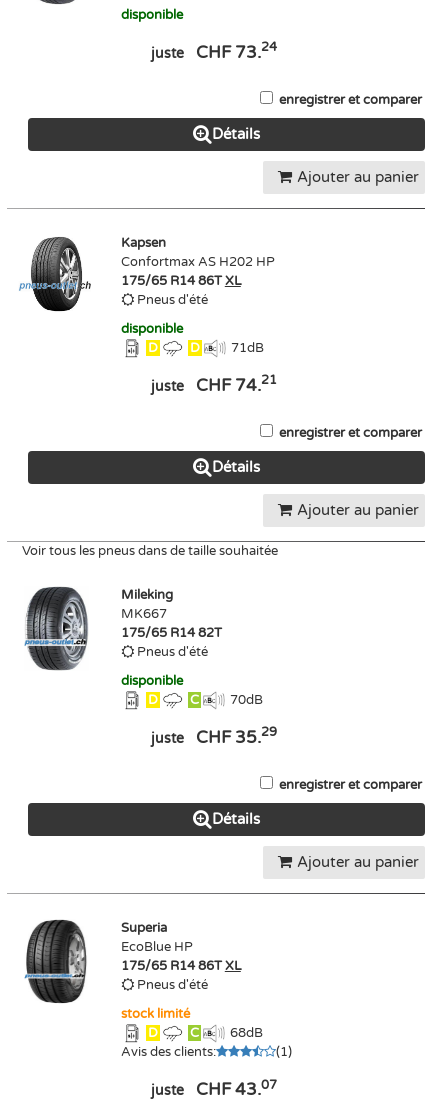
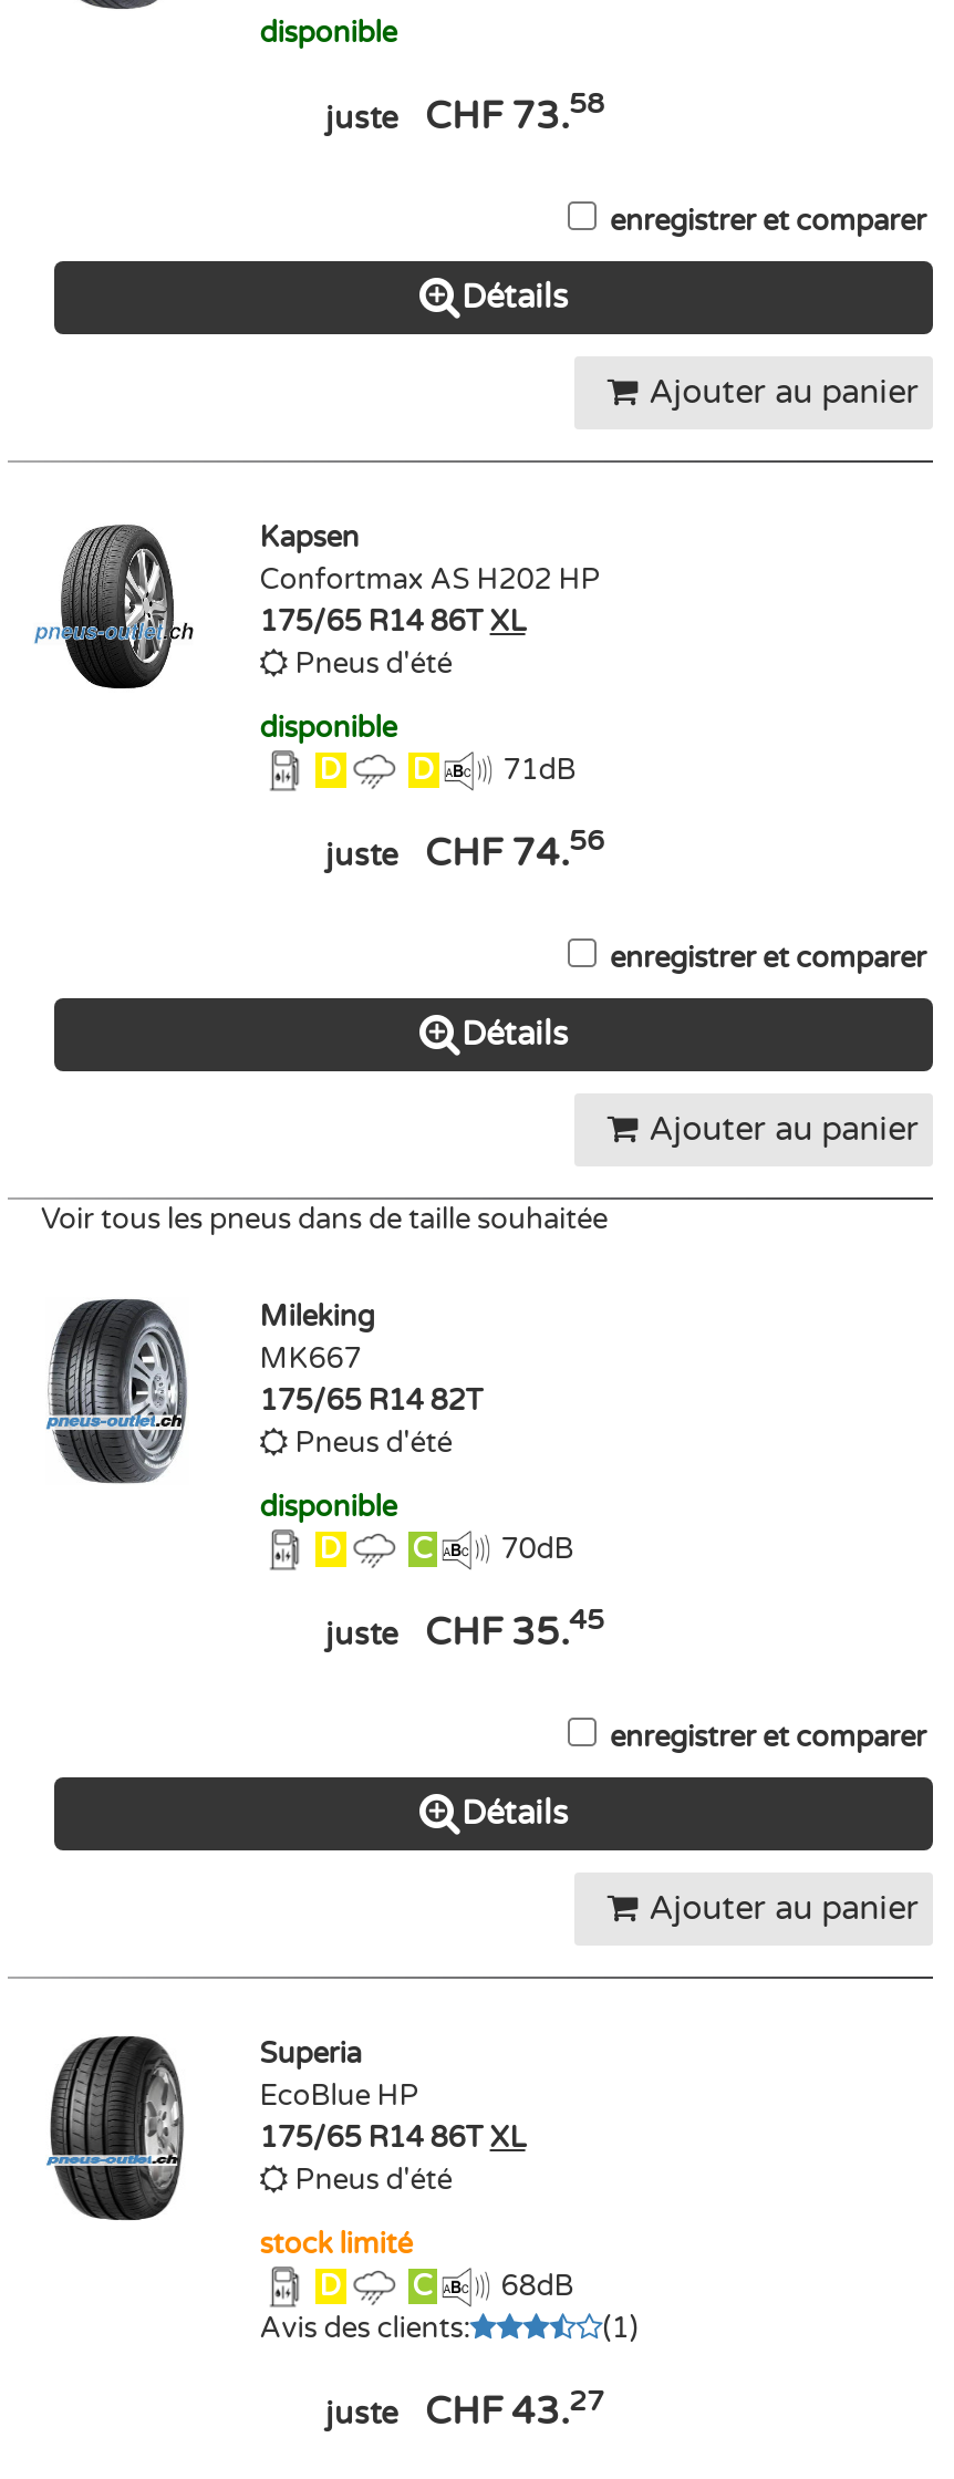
[150,39,276,63] juste CHF 73.24 -> [325,87,604,139] juste CHF 73.58
[150,372,276,396] juste CHF 74.21 -> [325,824,604,876] juste CHF 74.56
[150,724,276,748] juste CHF 35.29 -> [325,1604,604,1655] juste CHF 35.45
[150,1076,276,1100] juste CHF 43.07 -> [325,2383,604,2435] juste CHF 43.27

